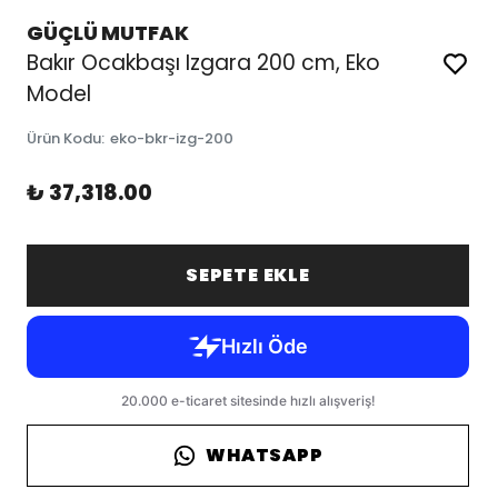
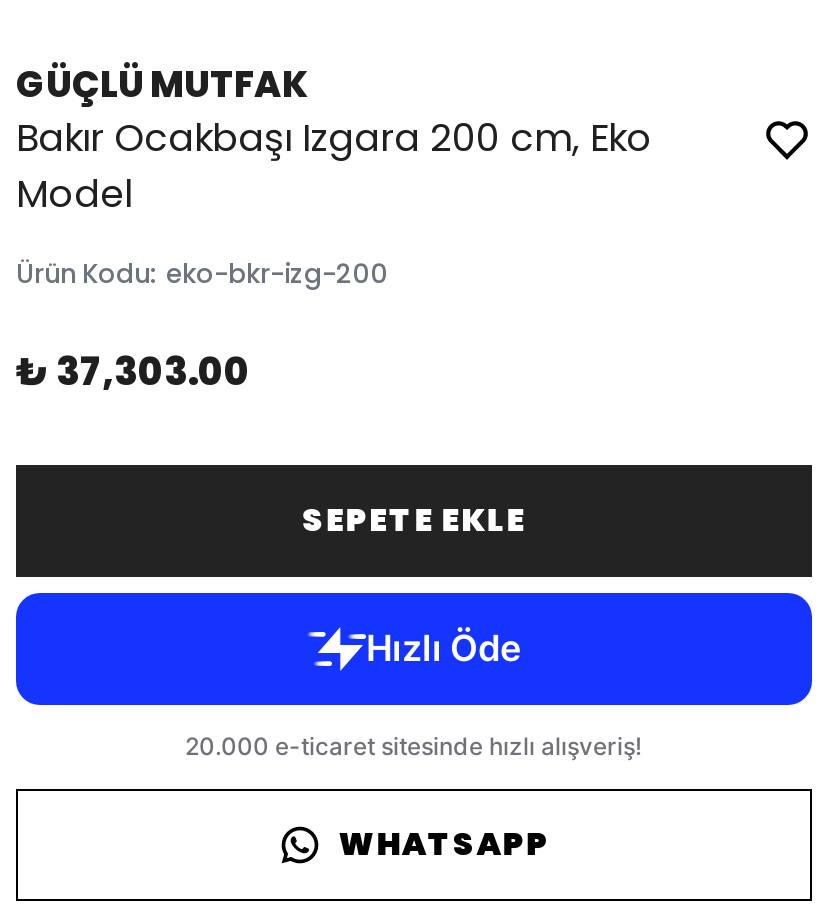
[27,178,152,208] ₺ 37,318.00 -> [16,345,250,399] ₺ 37,303.00

